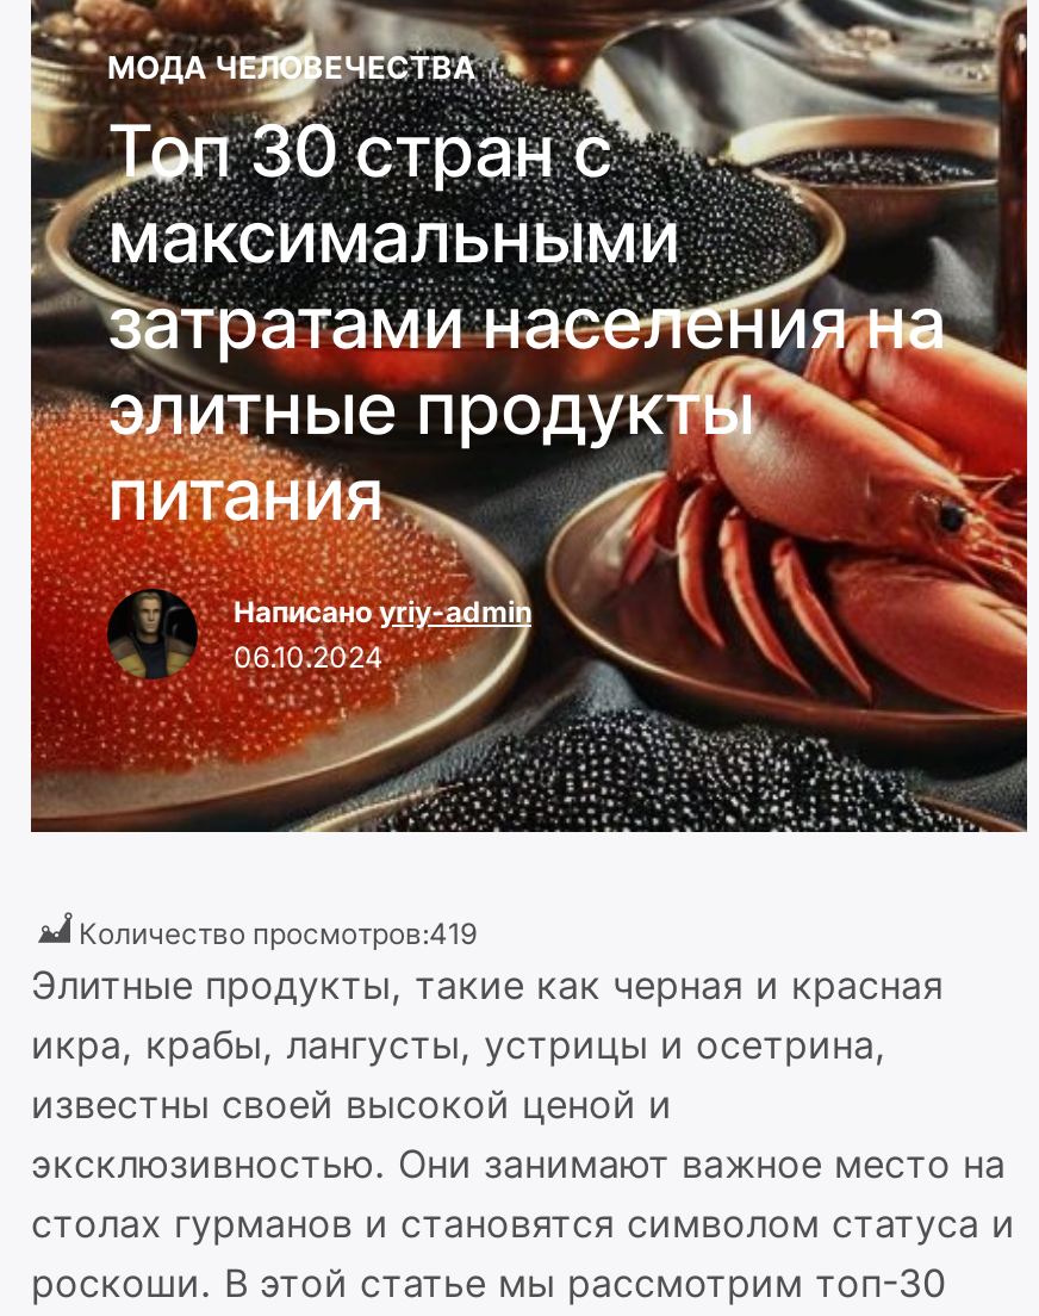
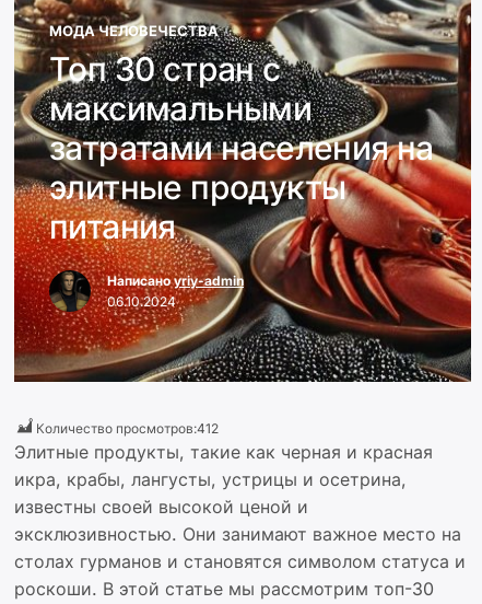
[79,914,477,950] Количество просмотров:419 -> [36,420,219,436] Количество просмотров:412

